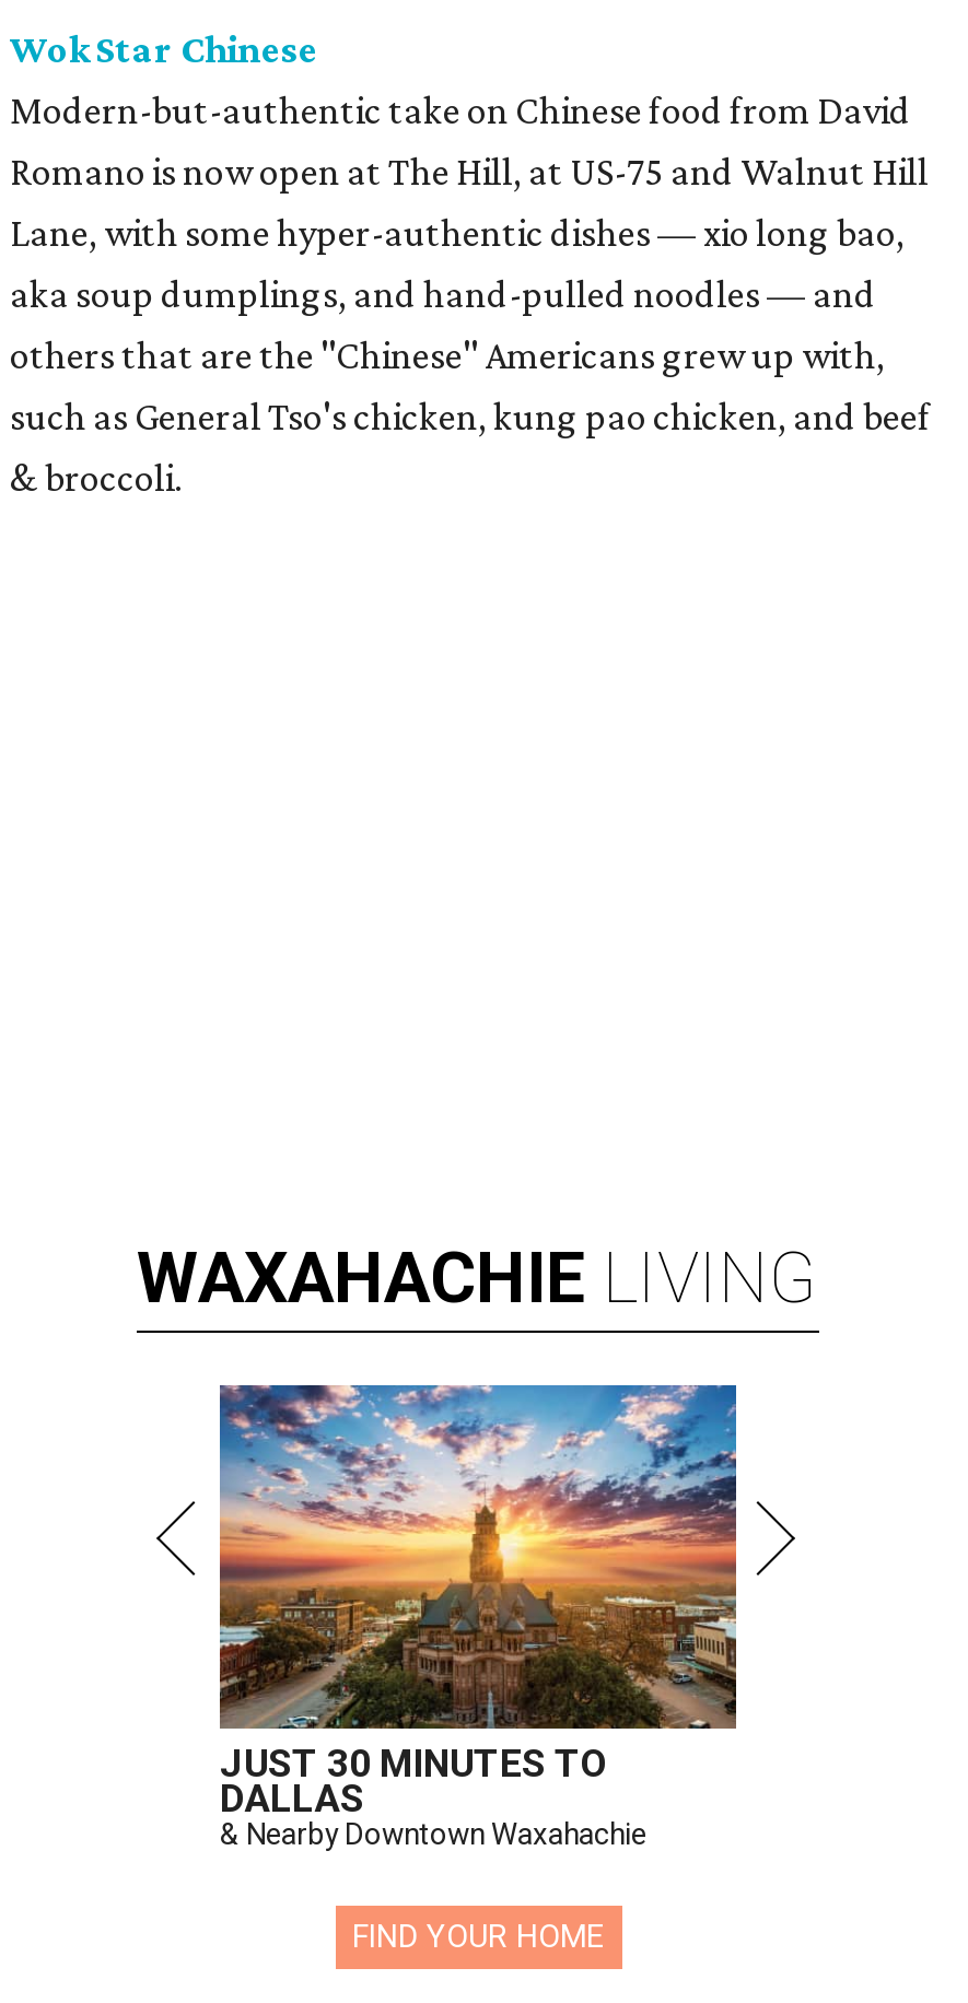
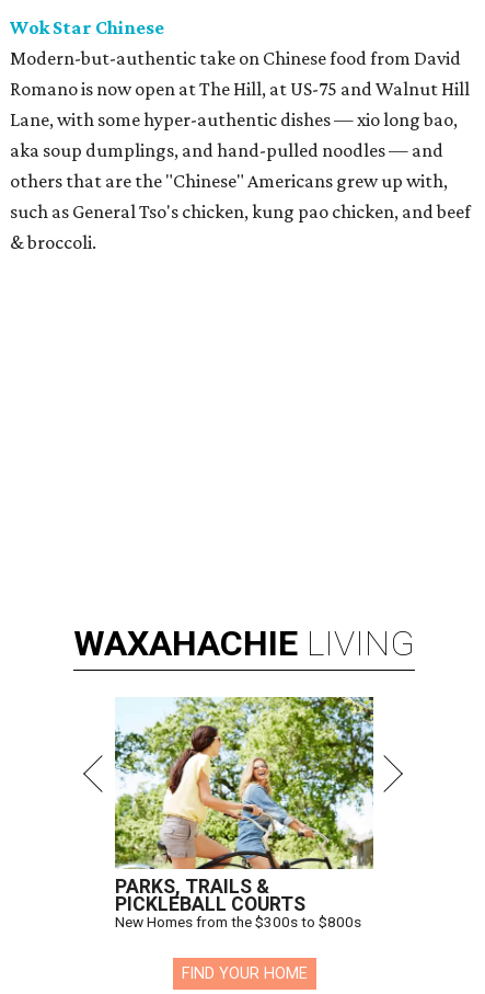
[218,1383,738,1851] [image] | JUST 30 MINUTES TO | DALLAS | & Nearby Downtown Waxahachie -> [114,696,374,930] [image] | PARKS, TRAILS & | PICKLEBALL COURTS | New Homes from the $300s to $800s

